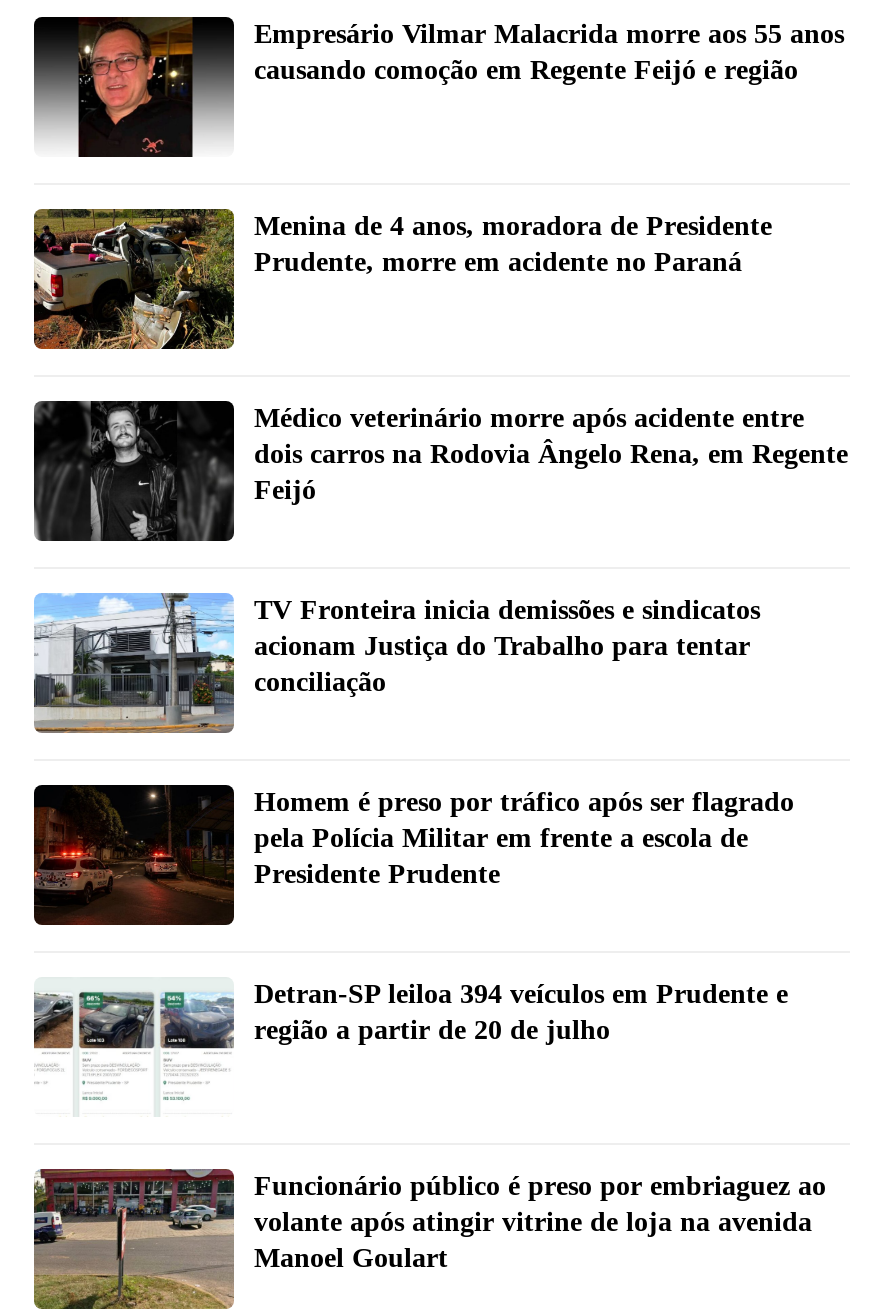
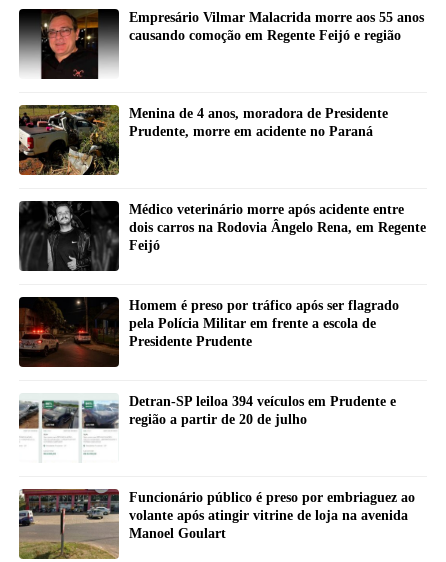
[34,592,760,732] [image] | TV Fronteira inicia demissões e sindicatos | acionam Justiça do Trabalho para tentar | conciliação -> none

